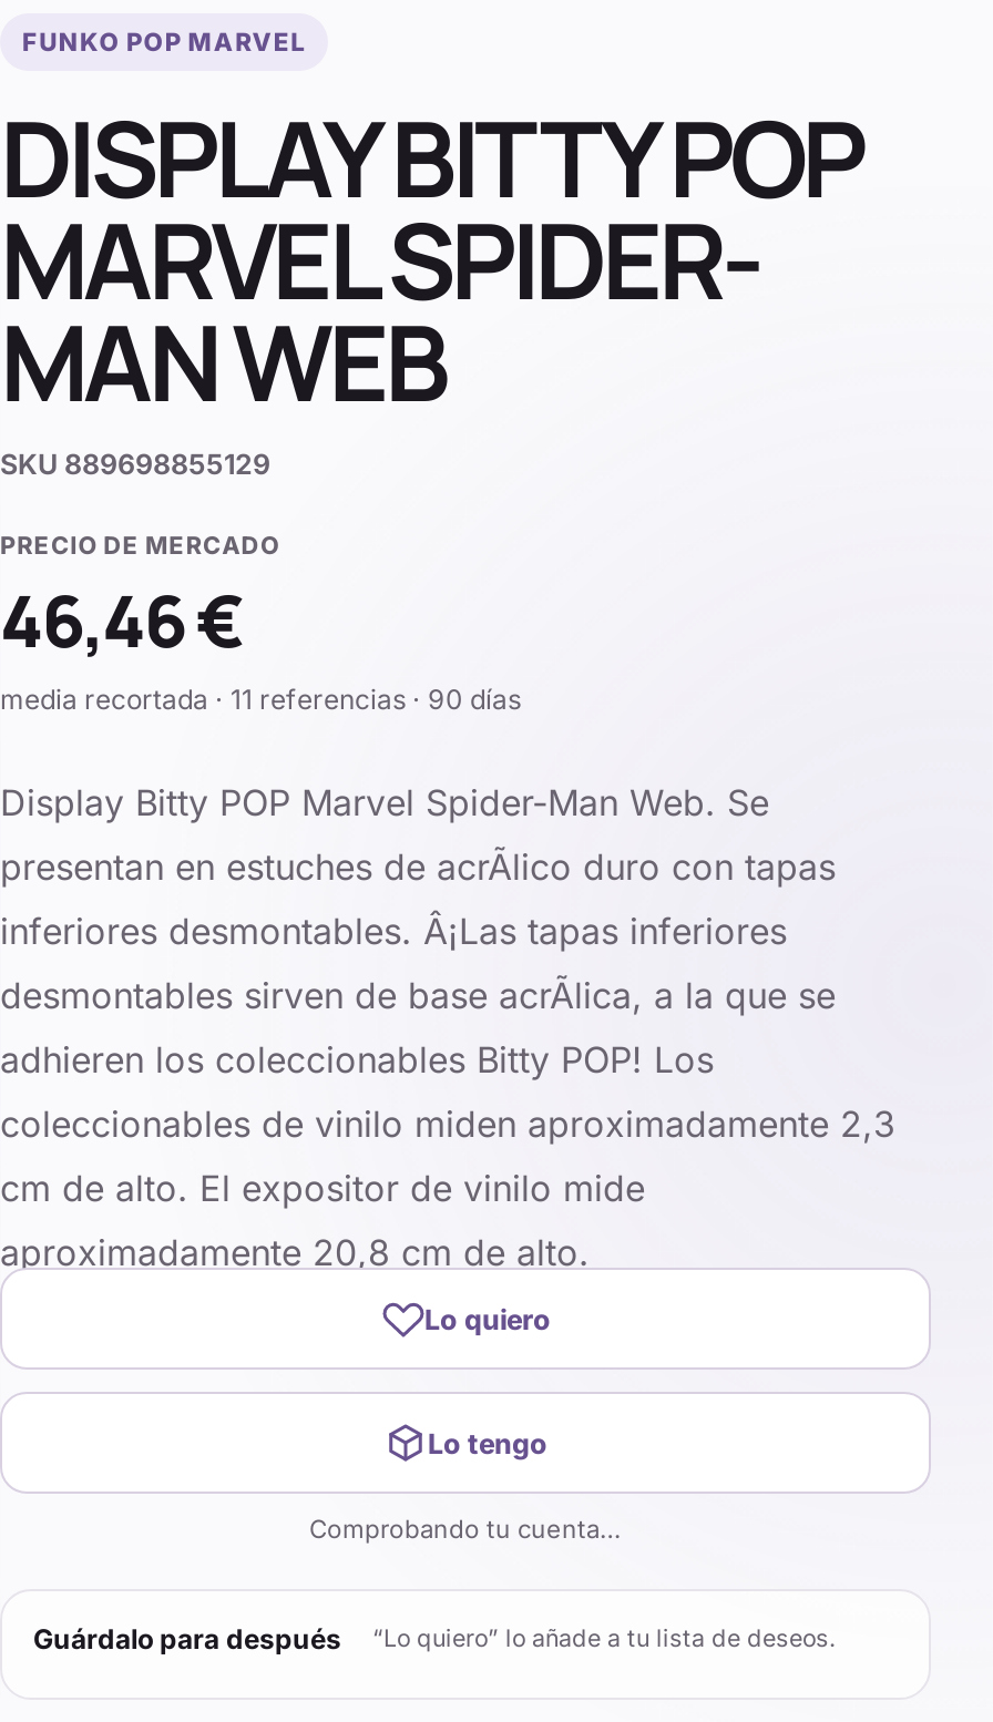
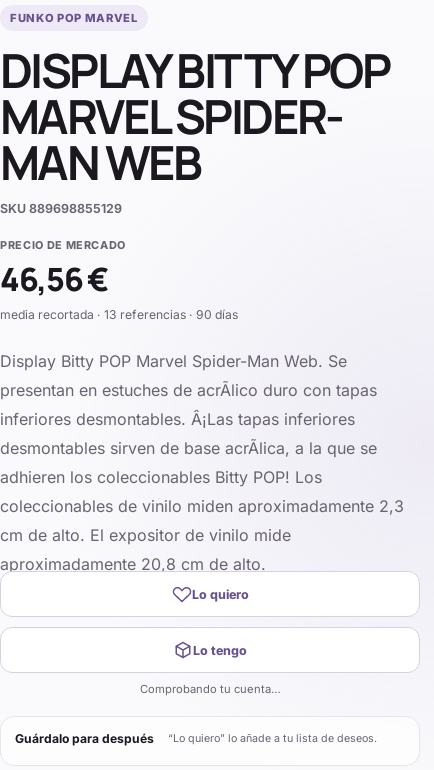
[0,572,242,669] 46,46 € -> [0,257,108,301] 46,56 €
[0,683,521,716] media recortada · 11 referencias · 90 días -> [0,307,238,322] media recortada · 13 referencias · 90 días

